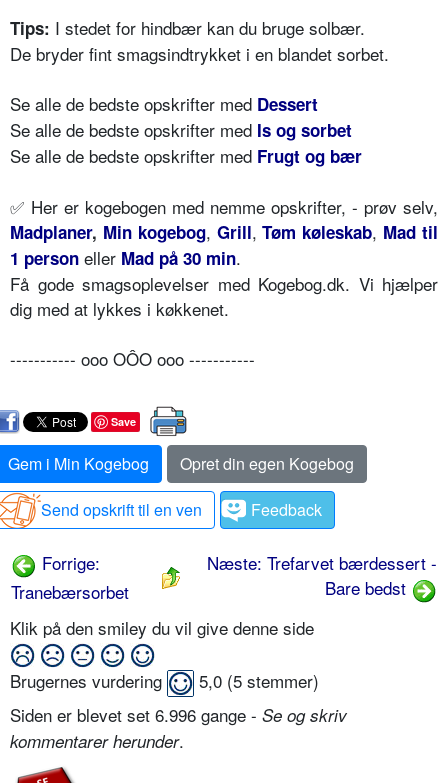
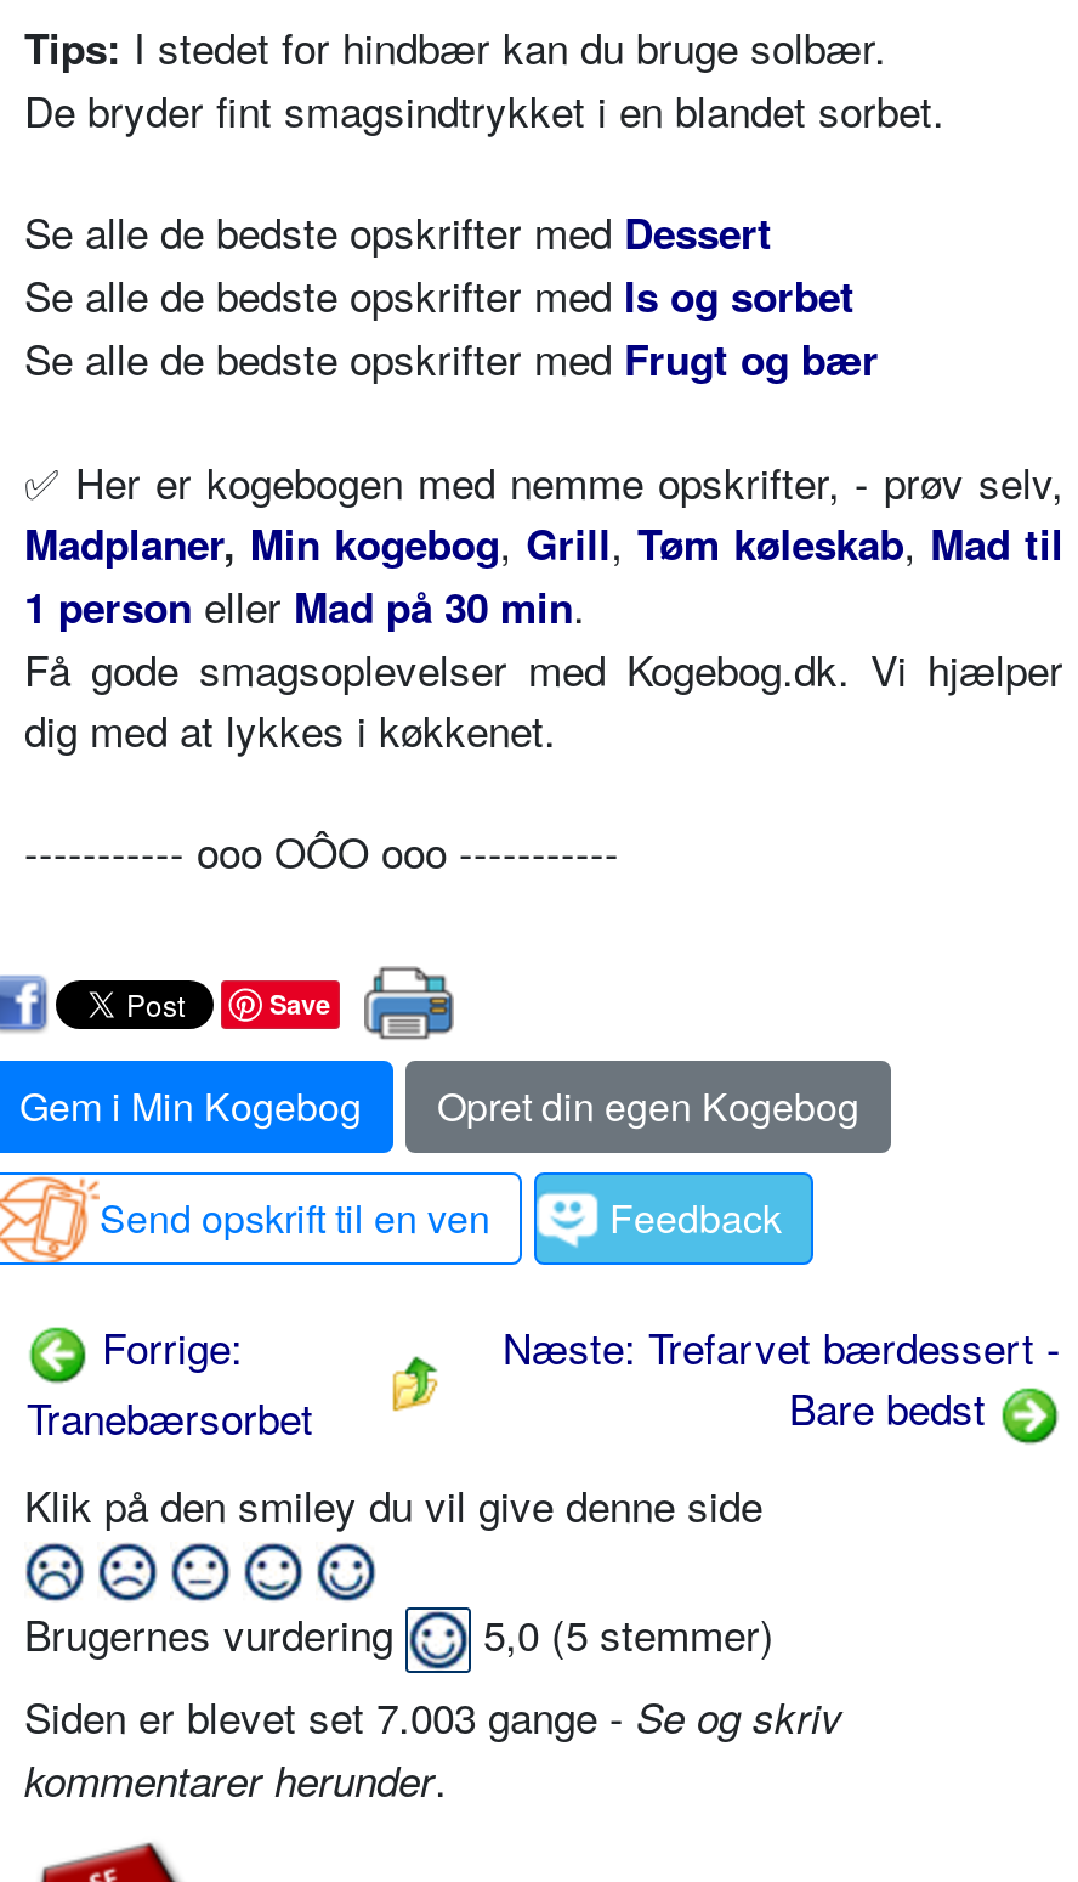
[10,702,347,727] Siden er blevet set 6.996 gange - Se og skriv -> [24,1685,842,1746] Siden er blevet set 7.003 gange - Se og skriv

